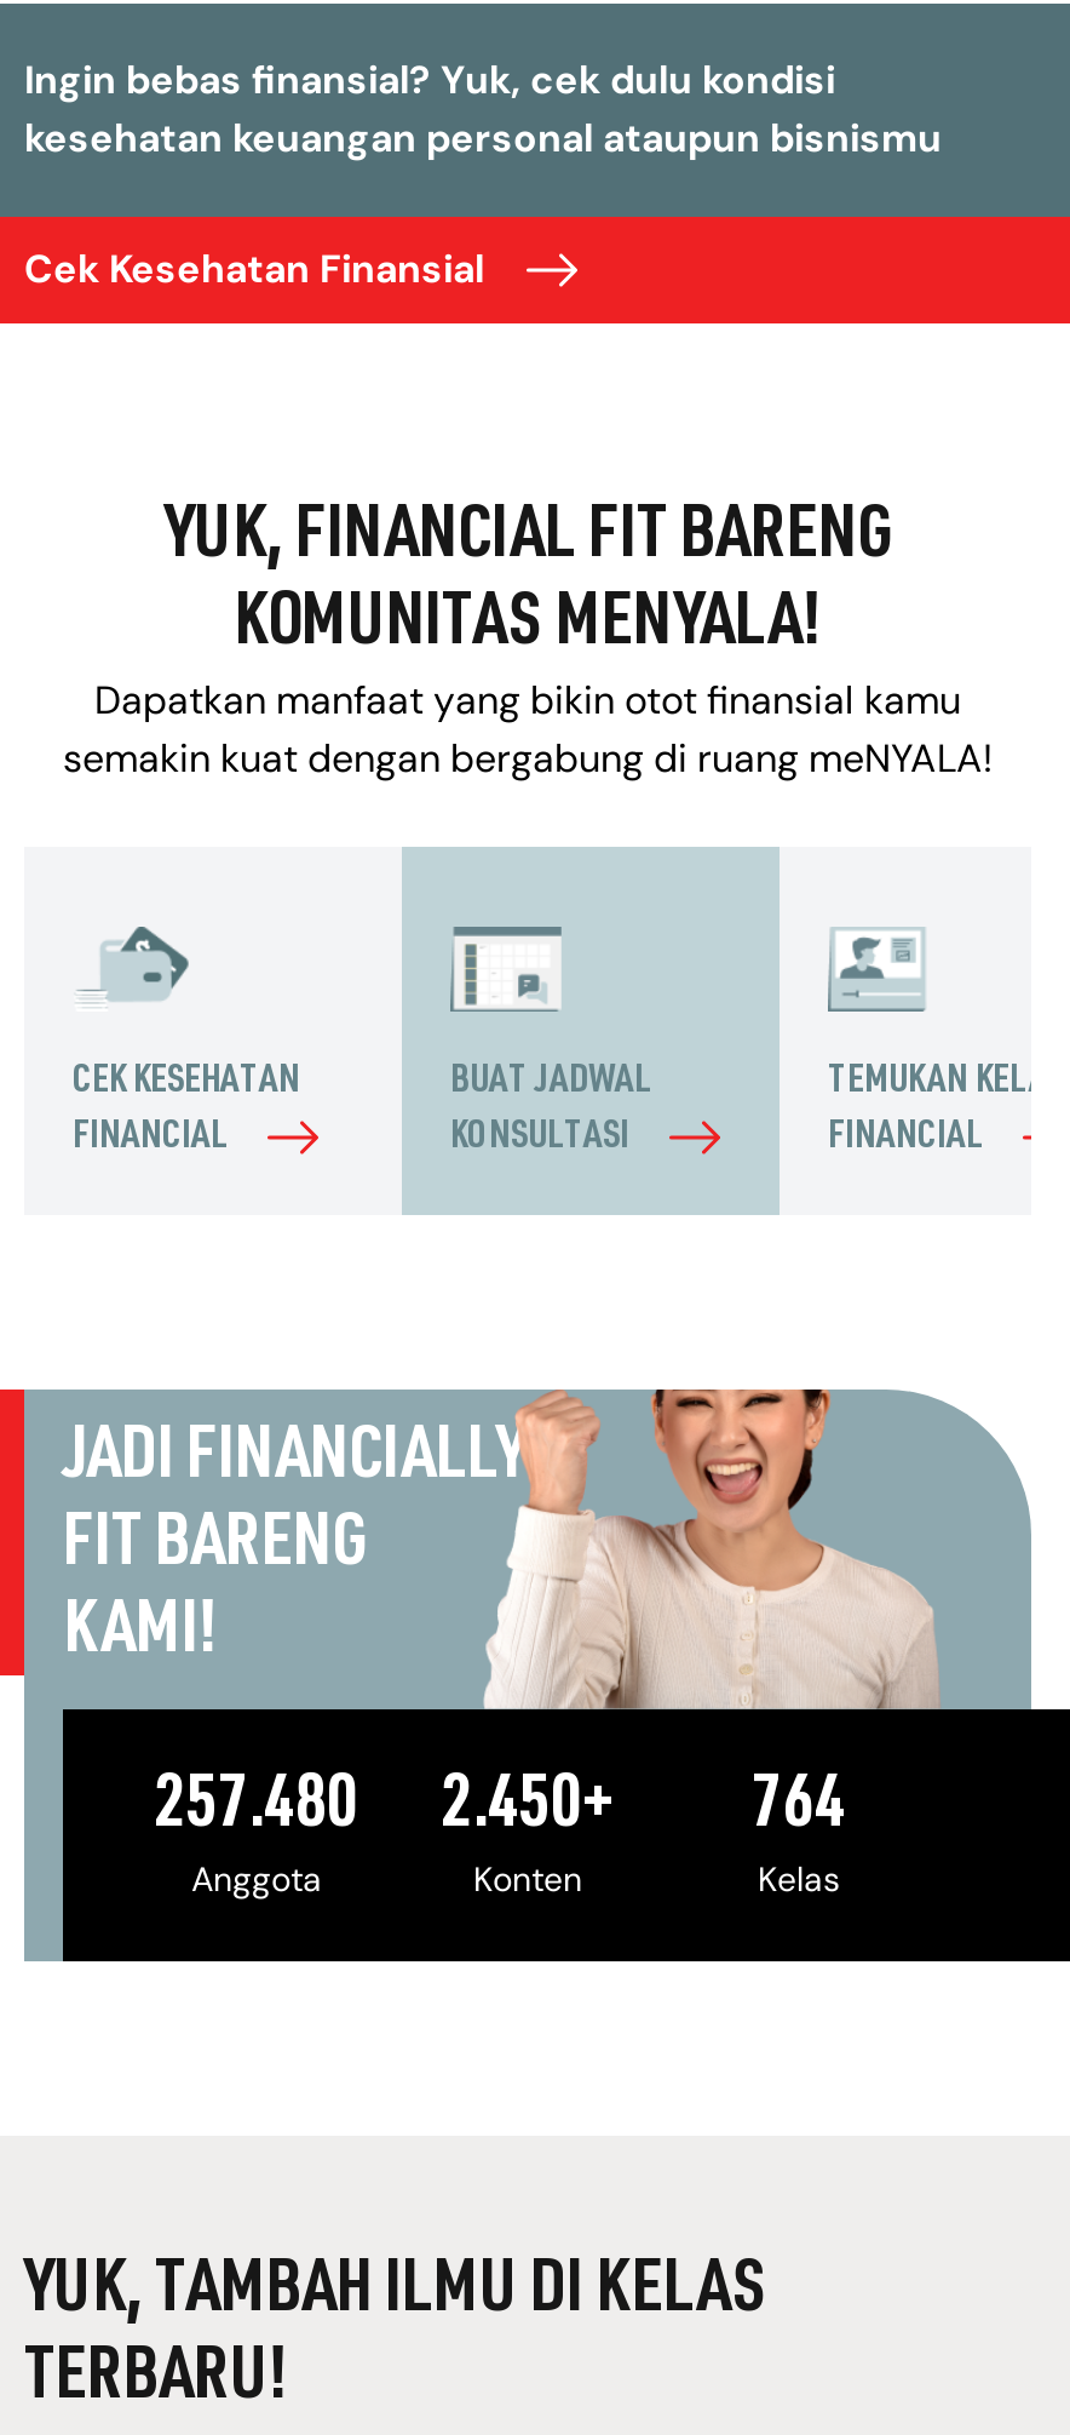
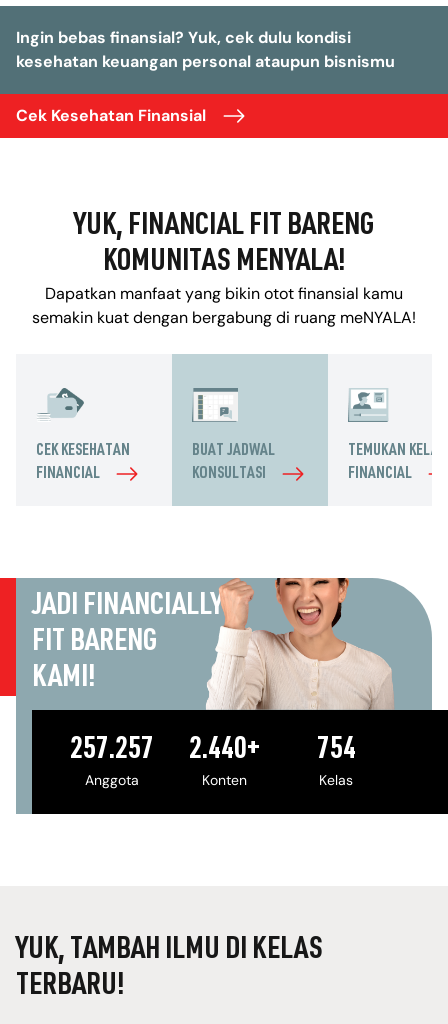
[155,1774,358,1847] 257.480 -> [70,737,154,767] 257.257
[442,1774,614,1847] 2.450+ -> [188,737,259,767] 2.440+
[752,1774,846,1847] 764 -> [316,737,355,767] 754

